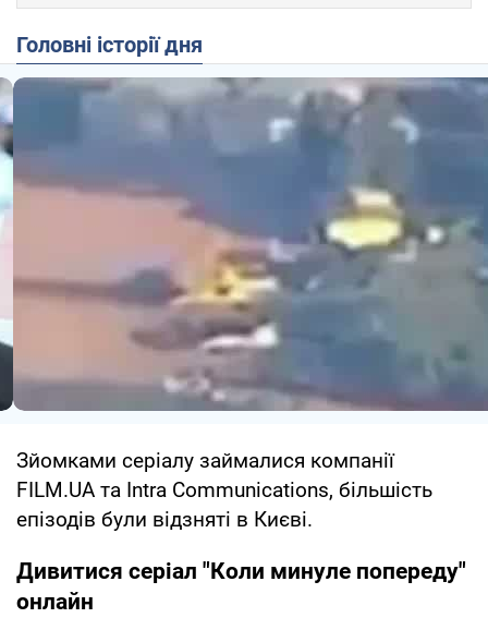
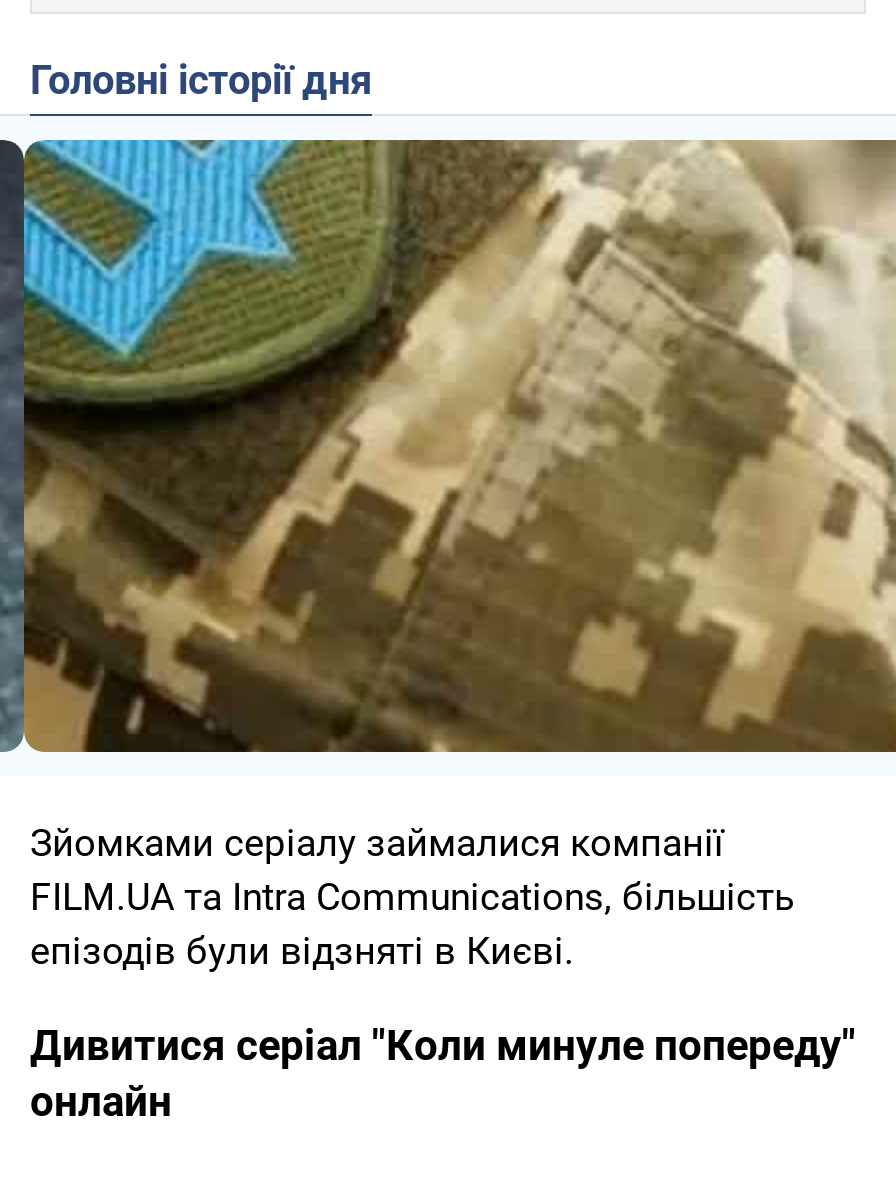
[3,76,485,412] [image] -> [6,138,890,754] [image]

